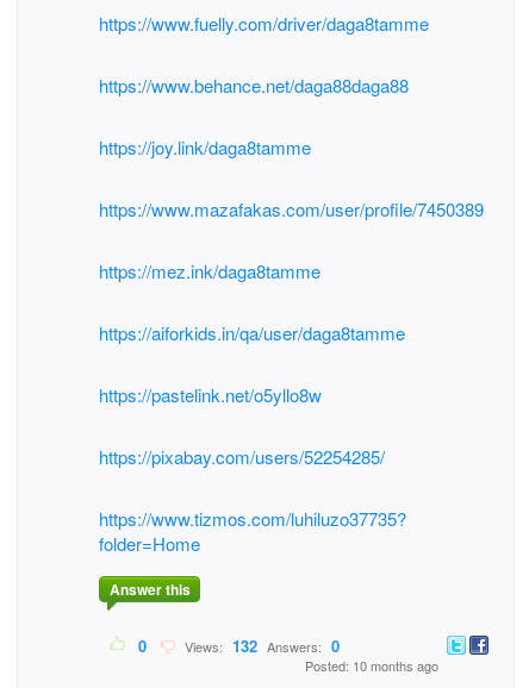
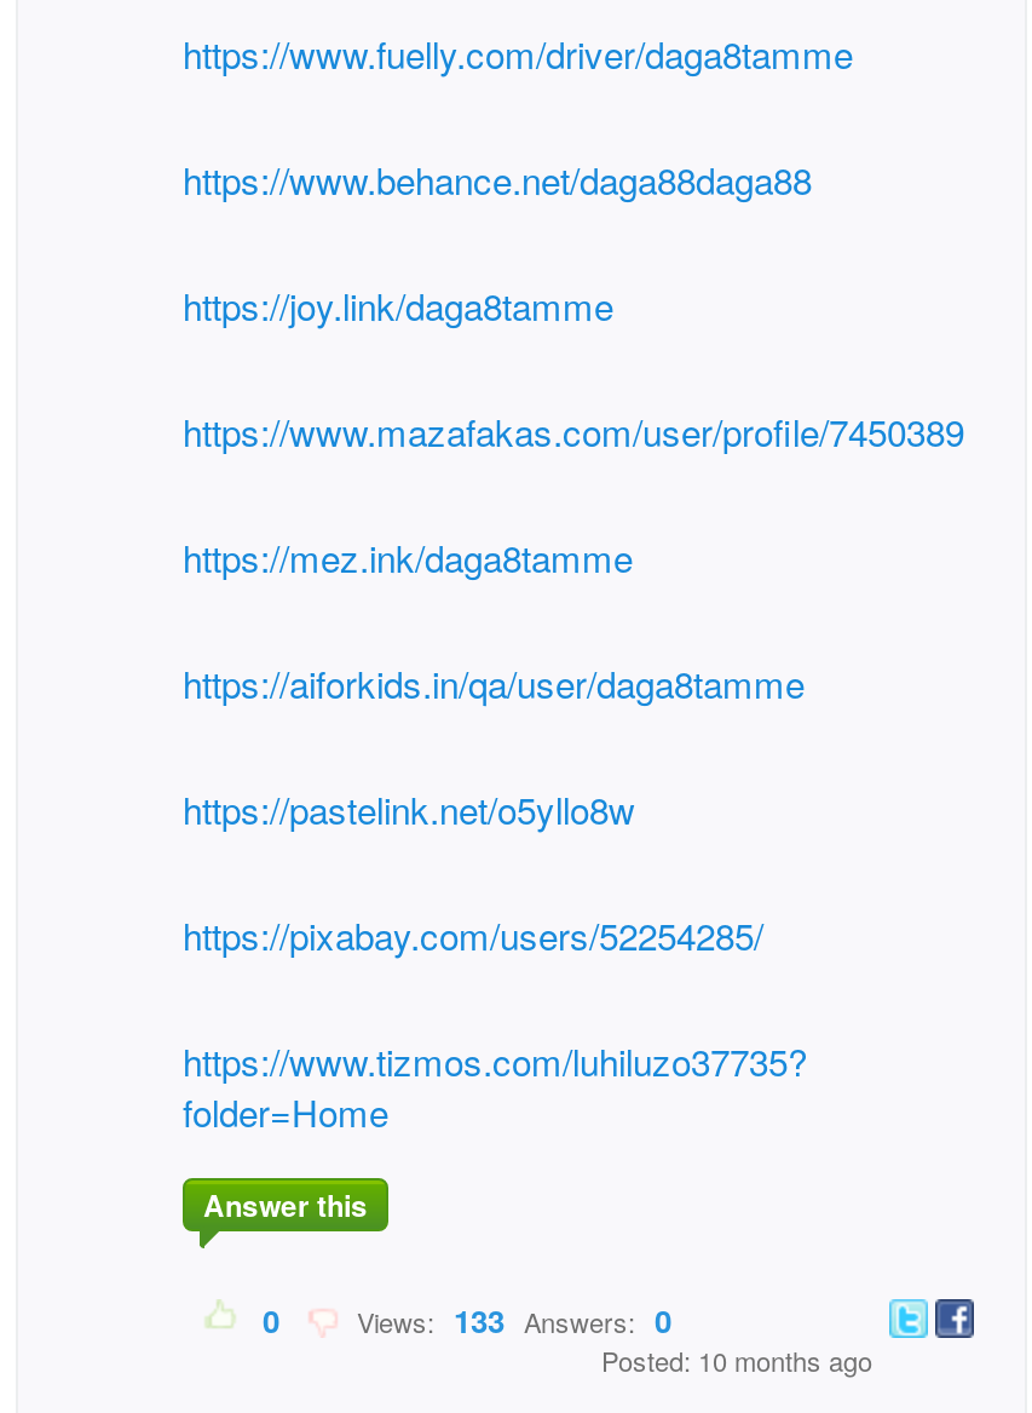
[178,635,340,657] Views: 132 Answers: 0 -> [342,1297,671,1343] Views: 133 Answers: 0

